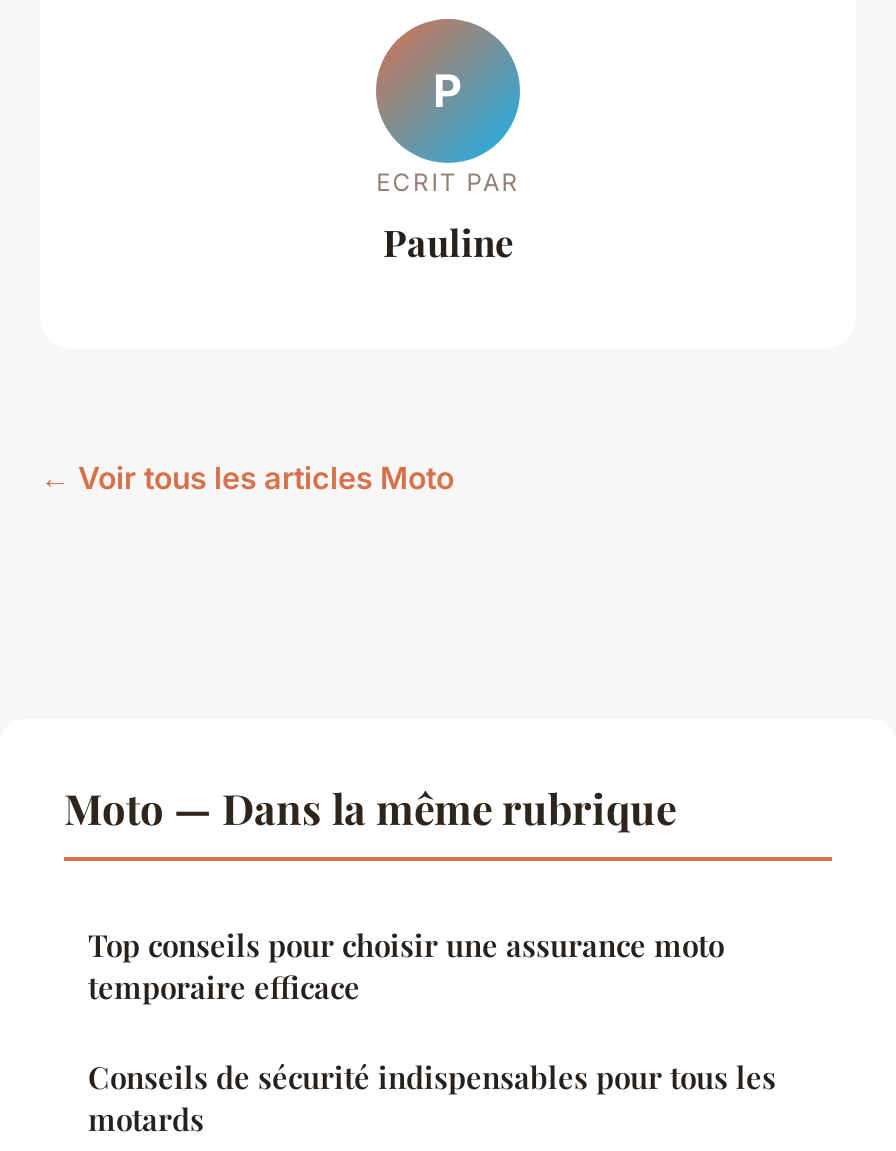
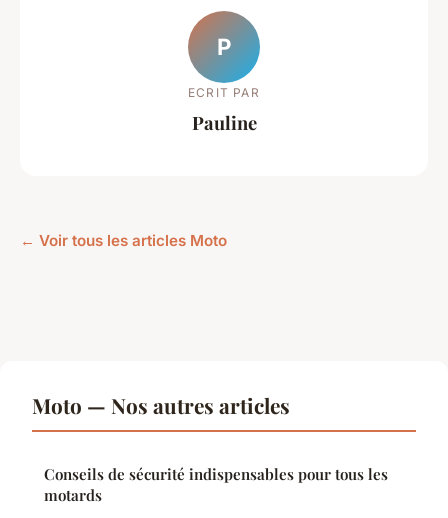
[64,779,724,1007] Moto — Dans la même rubrique | Top conseils pour choisir une assurance moto | temporaire efficace -> [32,391,290,419] Moto — Nos autres articles

